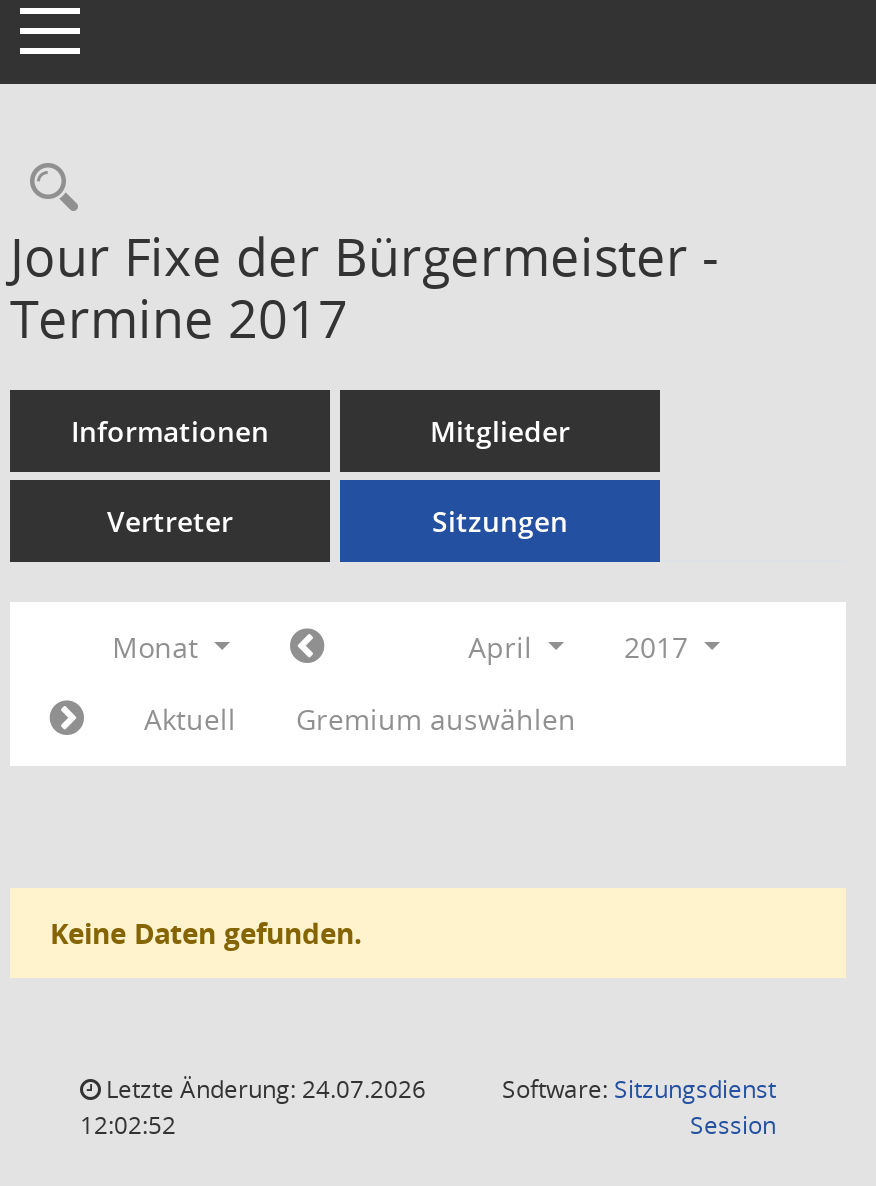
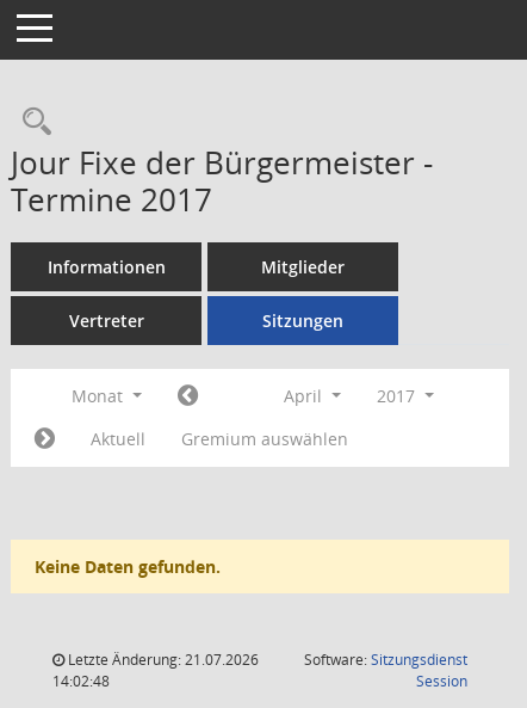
[100,1072,426,1106] Letzte Änderung: 24.07.2026 -> [64,649,259,670] Letzte Änderung: 21.07.2026
[80,1108,176,1142] 12:02:52 -> [52,671,110,691] 14:02:48

